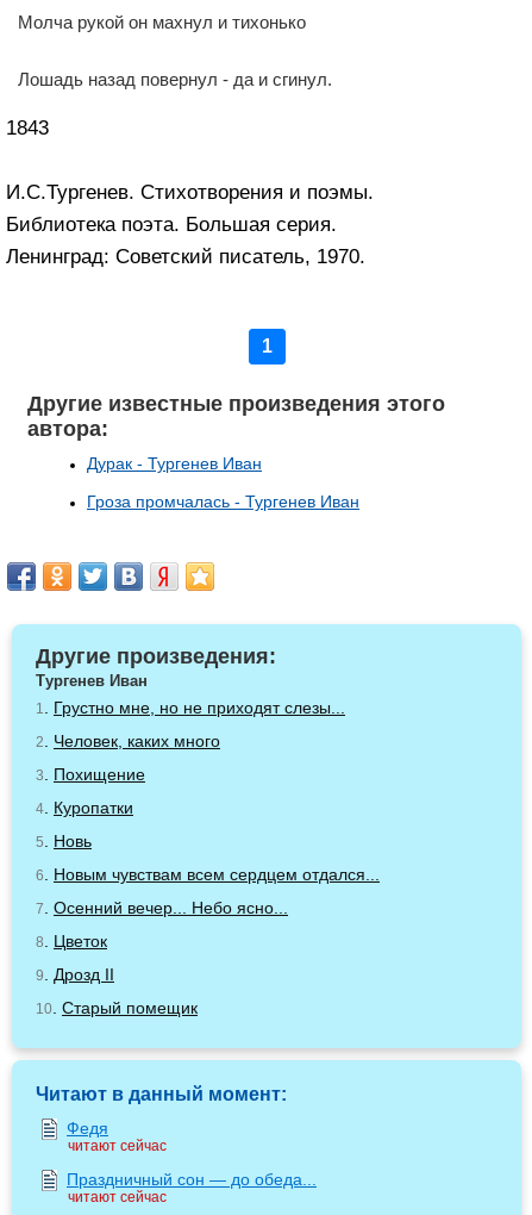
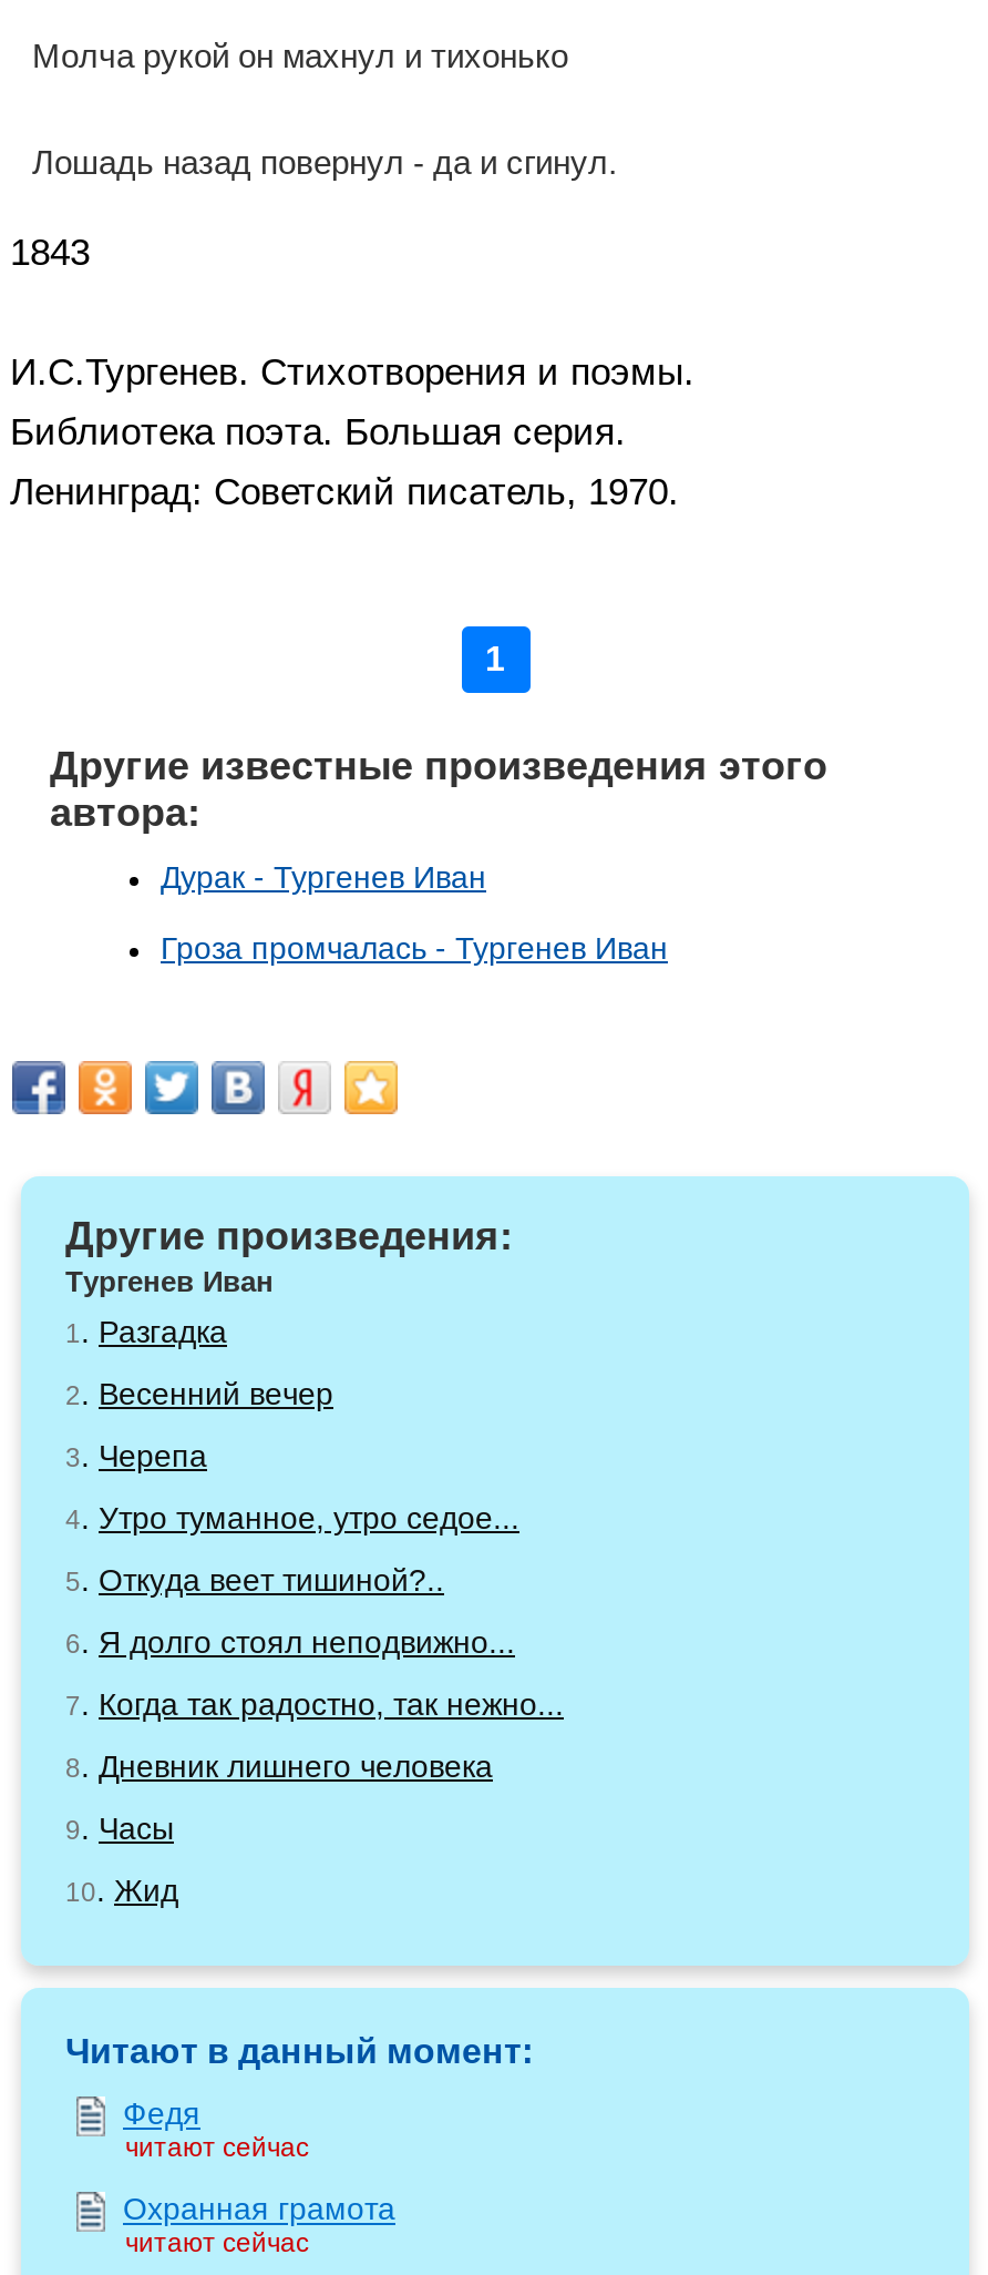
[36,698,345,717] 1. Грустно мне, но не приходят слезы... -> [65,1313,227,1348] 1. Разгадка
[36,731,220,750] 2. Человек, каких много -> [65,1375,333,1410] 2. Весенний вечер
[36,764,145,783] 3. Похищение -> [65,1437,207,1473] 3. Черепа
[36,798,133,817] 4. Куропатки -> [65,1499,519,1535] 4. Утро туманное, утро седое...
[36,831,92,850] 5. Новь -> [65,1561,444,1597] 5. Откуда веет тишиной?..
[36,864,380,883] 6. Новым чувствам всем сердцем отдался... -> [65,1623,515,1659] 6. Я долго стоял неподвижно...
[36,898,288,917] 7. Осенний вечер... Небо ясно... -> [65,1685,564,1721] 7. Когда так радостно, так нежно...
[36,931,107,950] 8. Цветок -> [65,1747,493,1783] 8. Дневник лишнего человека
[36,964,114,983] 9. Дрозд II -> [65,1810,174,1845] 9. Часы
[36,998,198,1017] 10. Старый помещик -> [65,1872,178,1907] 10. Жид
[67,1170,317,1189] Праздничный сон — до обеда... -> [123,2192,395,2227] Охранная грамота

